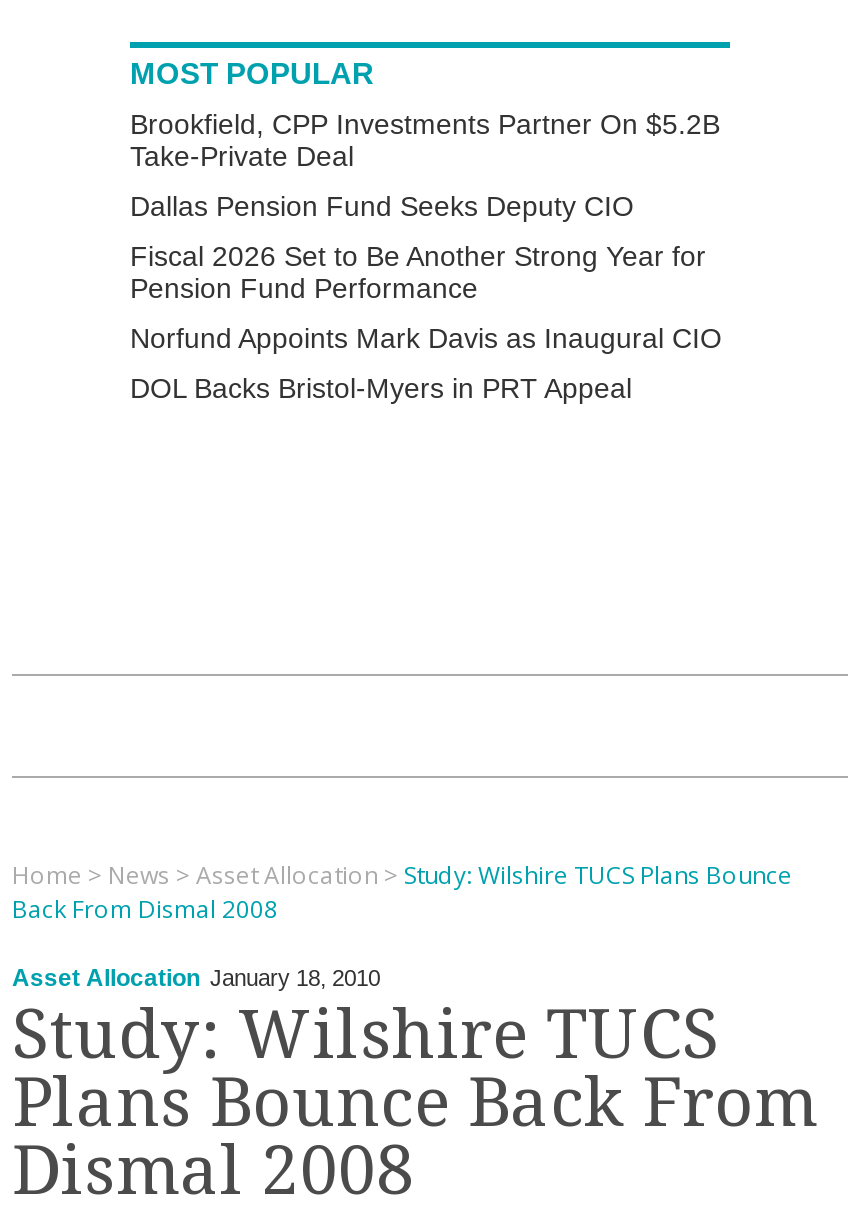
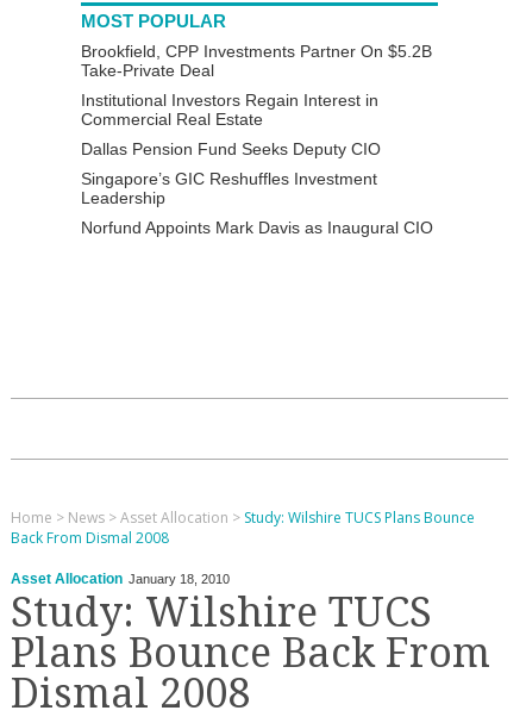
none -> [81,91,378,129] Institutional Investors Regain Interest in | Commercial Real Estate
moved [130,190,634,222] -> [81,139,381,158]: Dallas Pension Fund Seeks Deputy CIO
[130,240,706,304] Fiscal 2026 Set to Be Another Strong Year for | Pension Fund Performance -> [81,169,377,207] Singapore’s GIC Reshuffles Investment | Leadership
moved [130,322,722,354] -> [81,218,433,237]: Norfund Appoints Mark Davis as Inaugural CIO
[130,372,632,404] DOL Backs Bristol-Myers in PRT Appeal -> none

